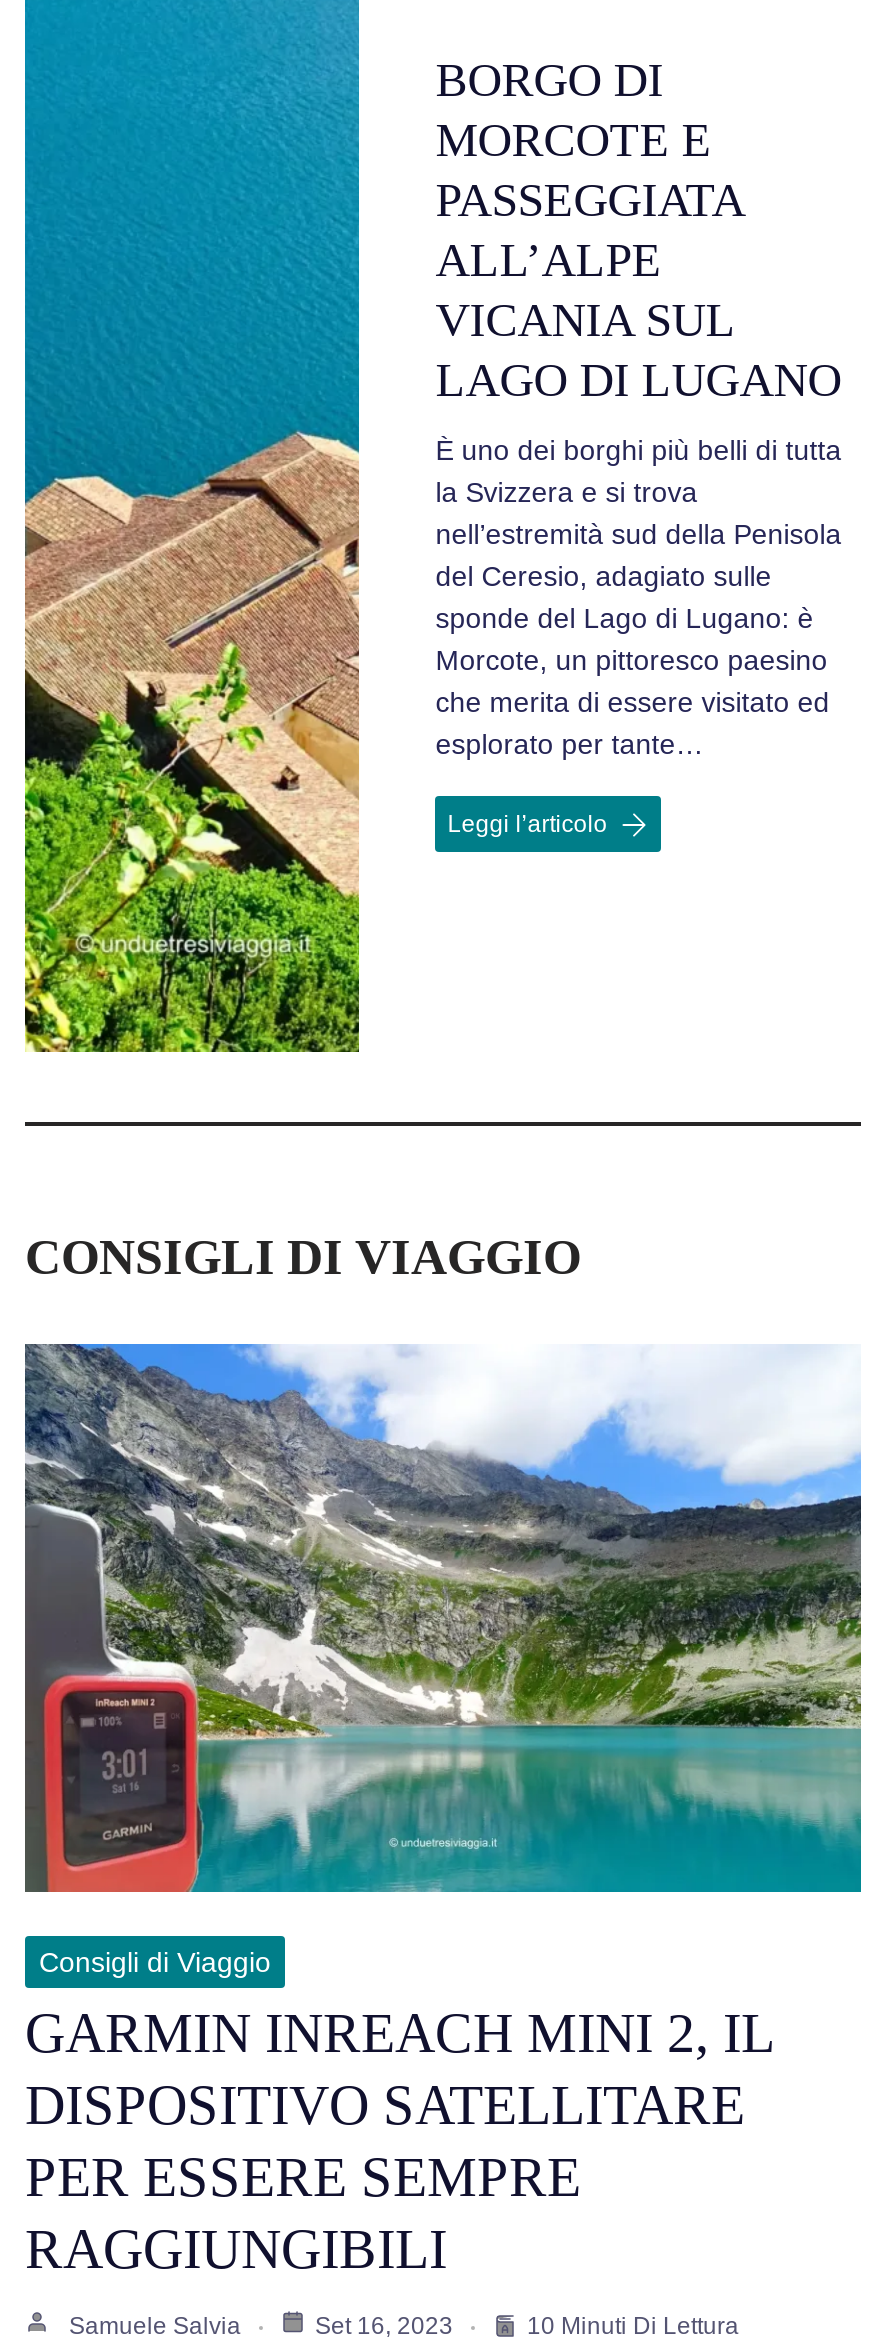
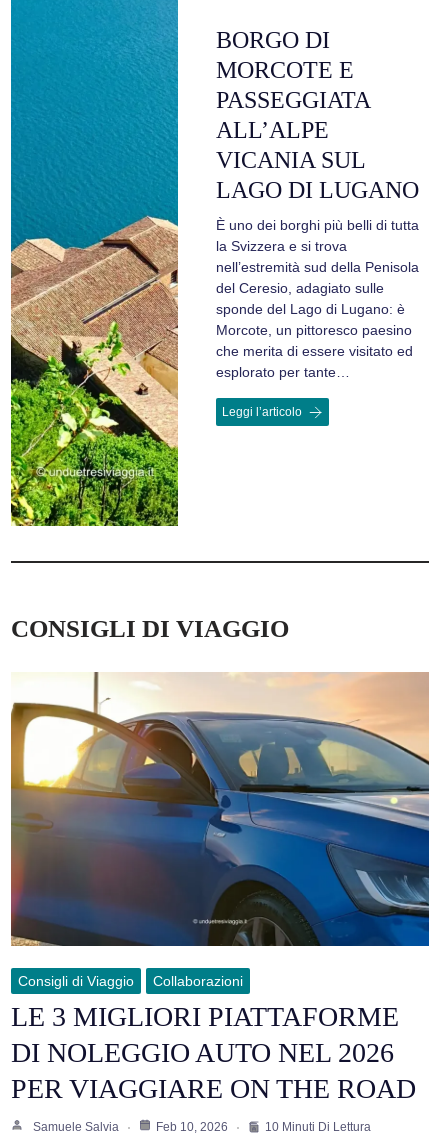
[23,1342,863,1894] [image] -> [10,671,430,947] [image]
[25,2001,773,2279] GARMIN INREACH MINI 2, IL | DISPOSITIVO SATELLITARE | PER ESSERE SEMPRE | RAGGIUNGIBILI -> [11,973,416,1104] Collaborazioni | LE 3 MIGLIORI PIATTAFORME | DI NOLEGGIO AUTO NEL 2026 | PER VIAGGIARE ON THE ROAD
[315,2311,453,2339] Set 16, 2023 -> [156,1120,228,1134] Feb 10, 2026

